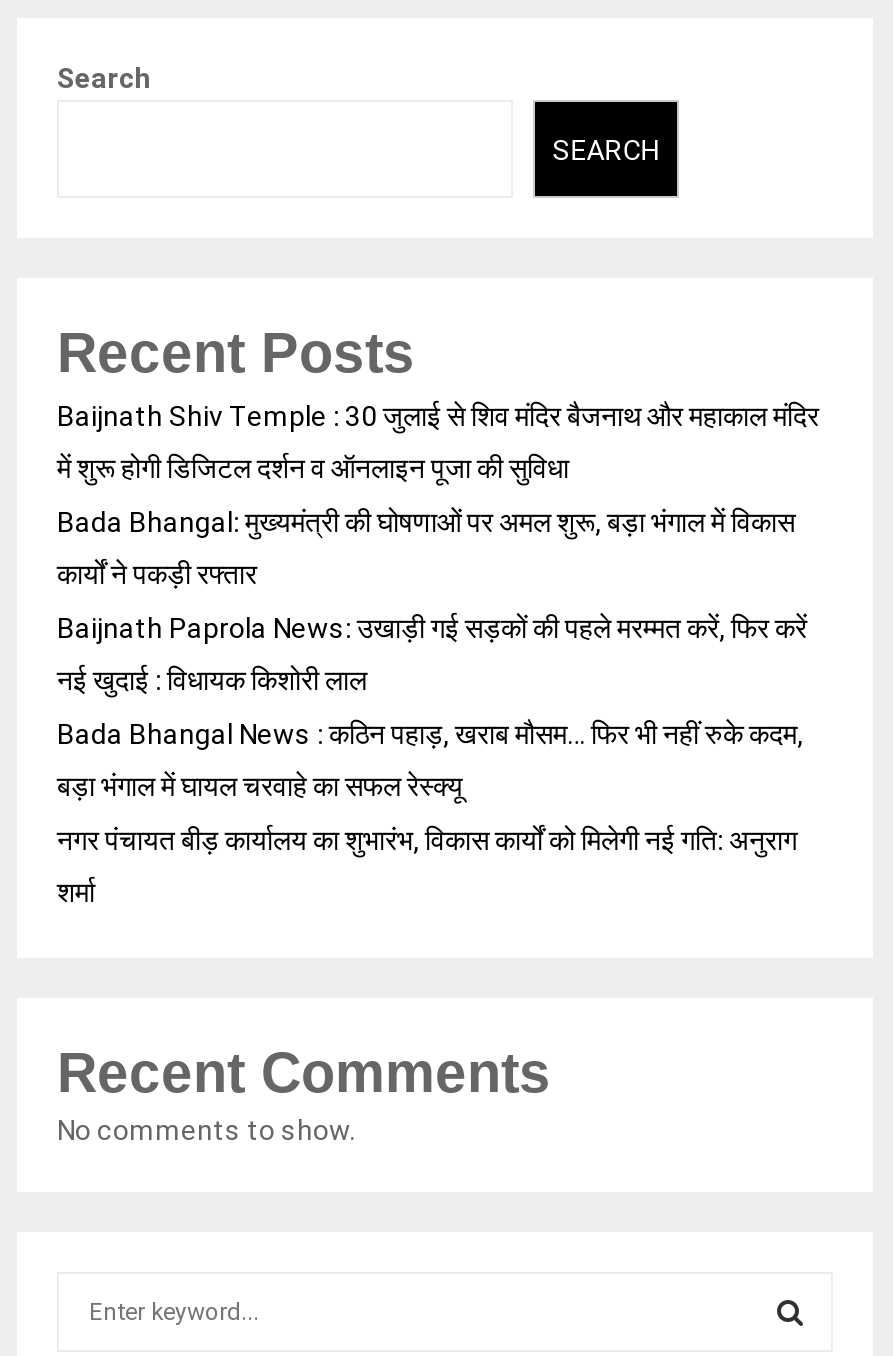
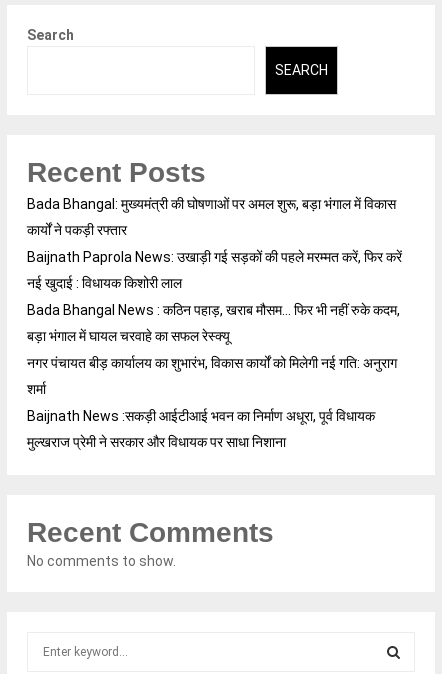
[57,399,819,483] Baijnath Shiv Temple : 30 जुलाई से शिव मंदिर बैजनाथ और महाकाल मंदिर | में शुरू होगी डिजिटल दर्शन व ऑनलाइन पूजा की सुविधा -> none
moved [57,505,807,907] -> [27,196,402,397]: Bada Bhangal: मुख्यमंत्री की घोषणाओं पर अमल शुरू, बड़ा भंगाल में विकास | कार्यों ने पकड़ी रफ्तार | Baijnath Paprola News: उखाड़ी गई सड़कों की पहले मरम्मत करें, फिर करें | नई खुदाई : विधायक किशोरी लाल | Bada Bhangal News : कठिन पहाड़, खराब मौसम… फिर भी नहीं रुके कदम, | बड़ा भंगाल में घायल चरवाहे का सफल रेस्क्यू | नगर पंचायत बीड़ कार्यालय का शुभारंभ, विकास कार्यों को मिलेगी नई गति: अनुराग | शर्मा
none -> [27,408,375,450] Baijnath News :सकड़ी आईटीआई भवन का निर्माण अधूरा, पूर्व विधायक | मुल्खराज प्रेमी ने सरकार और विधायक पर साधा निशाना

